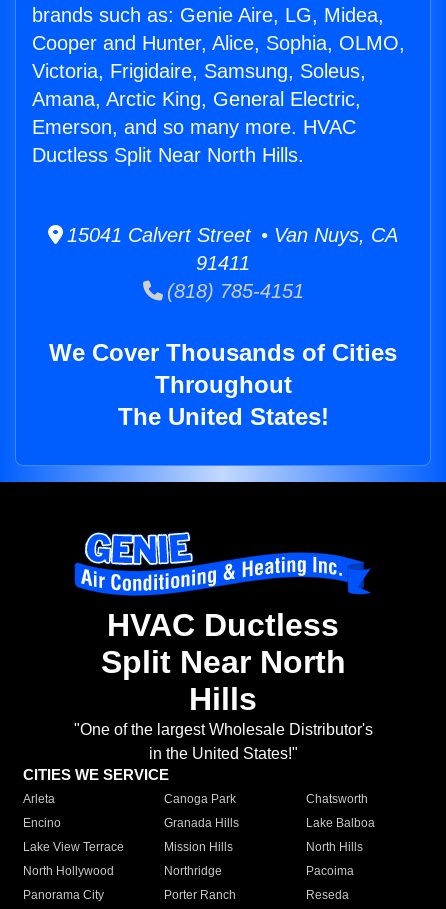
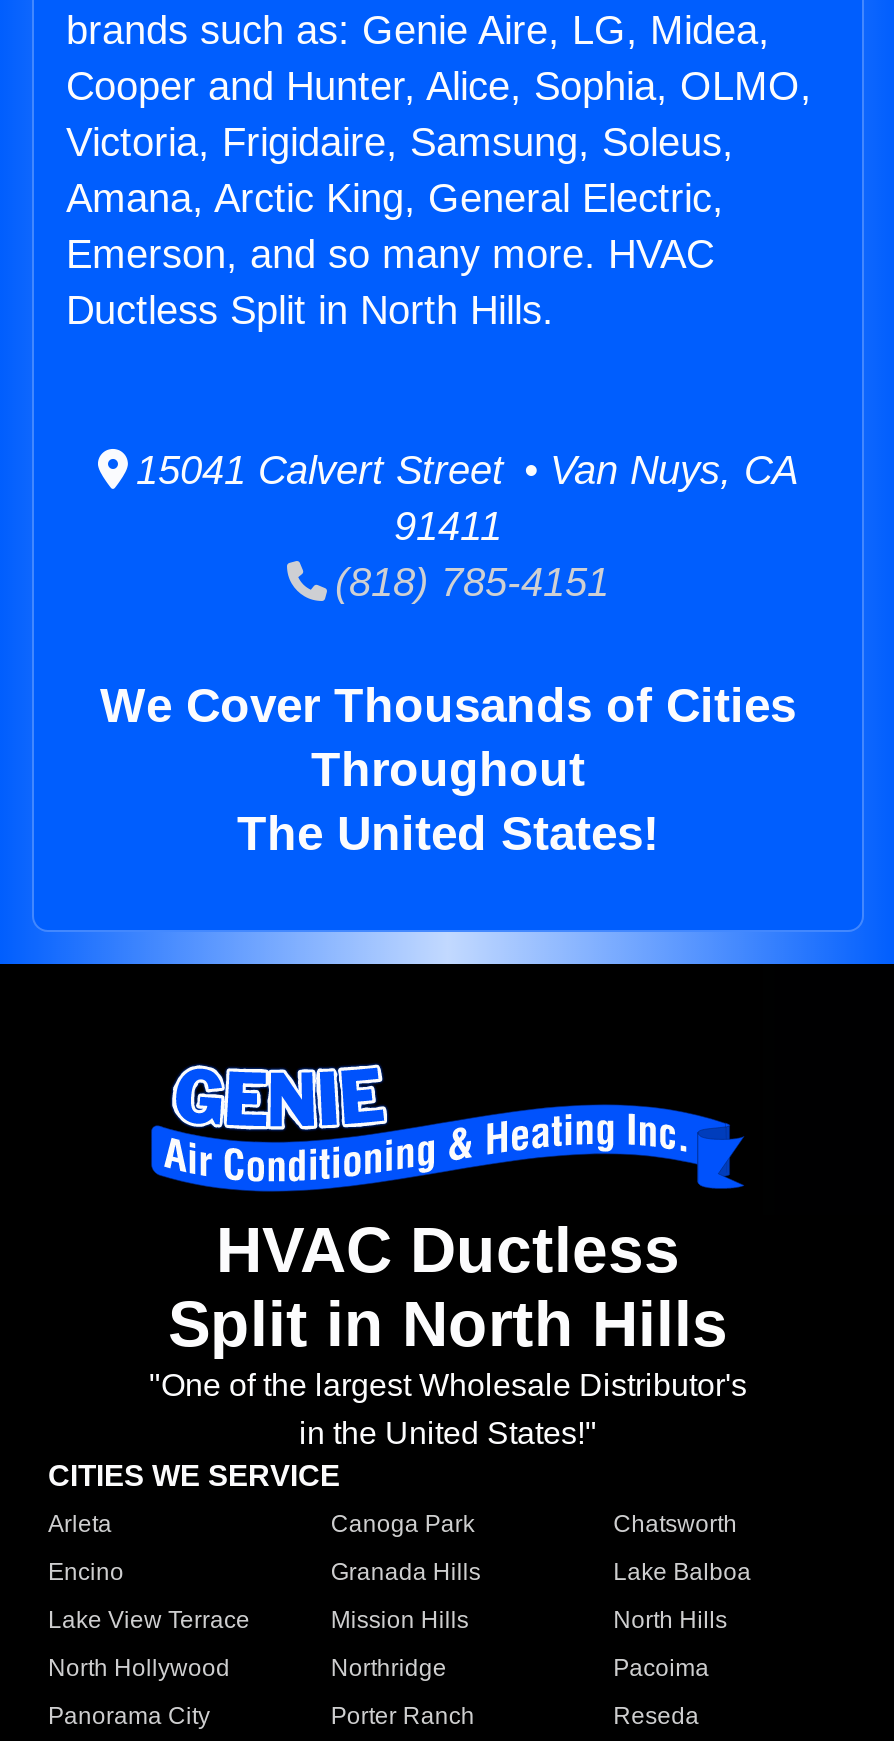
[32,144,304,166] Ductless Split Near North Hills. -> [66,288,554,332] Ductless Split in North Hills.
[100,644,345,717] Split Near North | Hills -> [168,1289,728,1361] Split in North Hills

